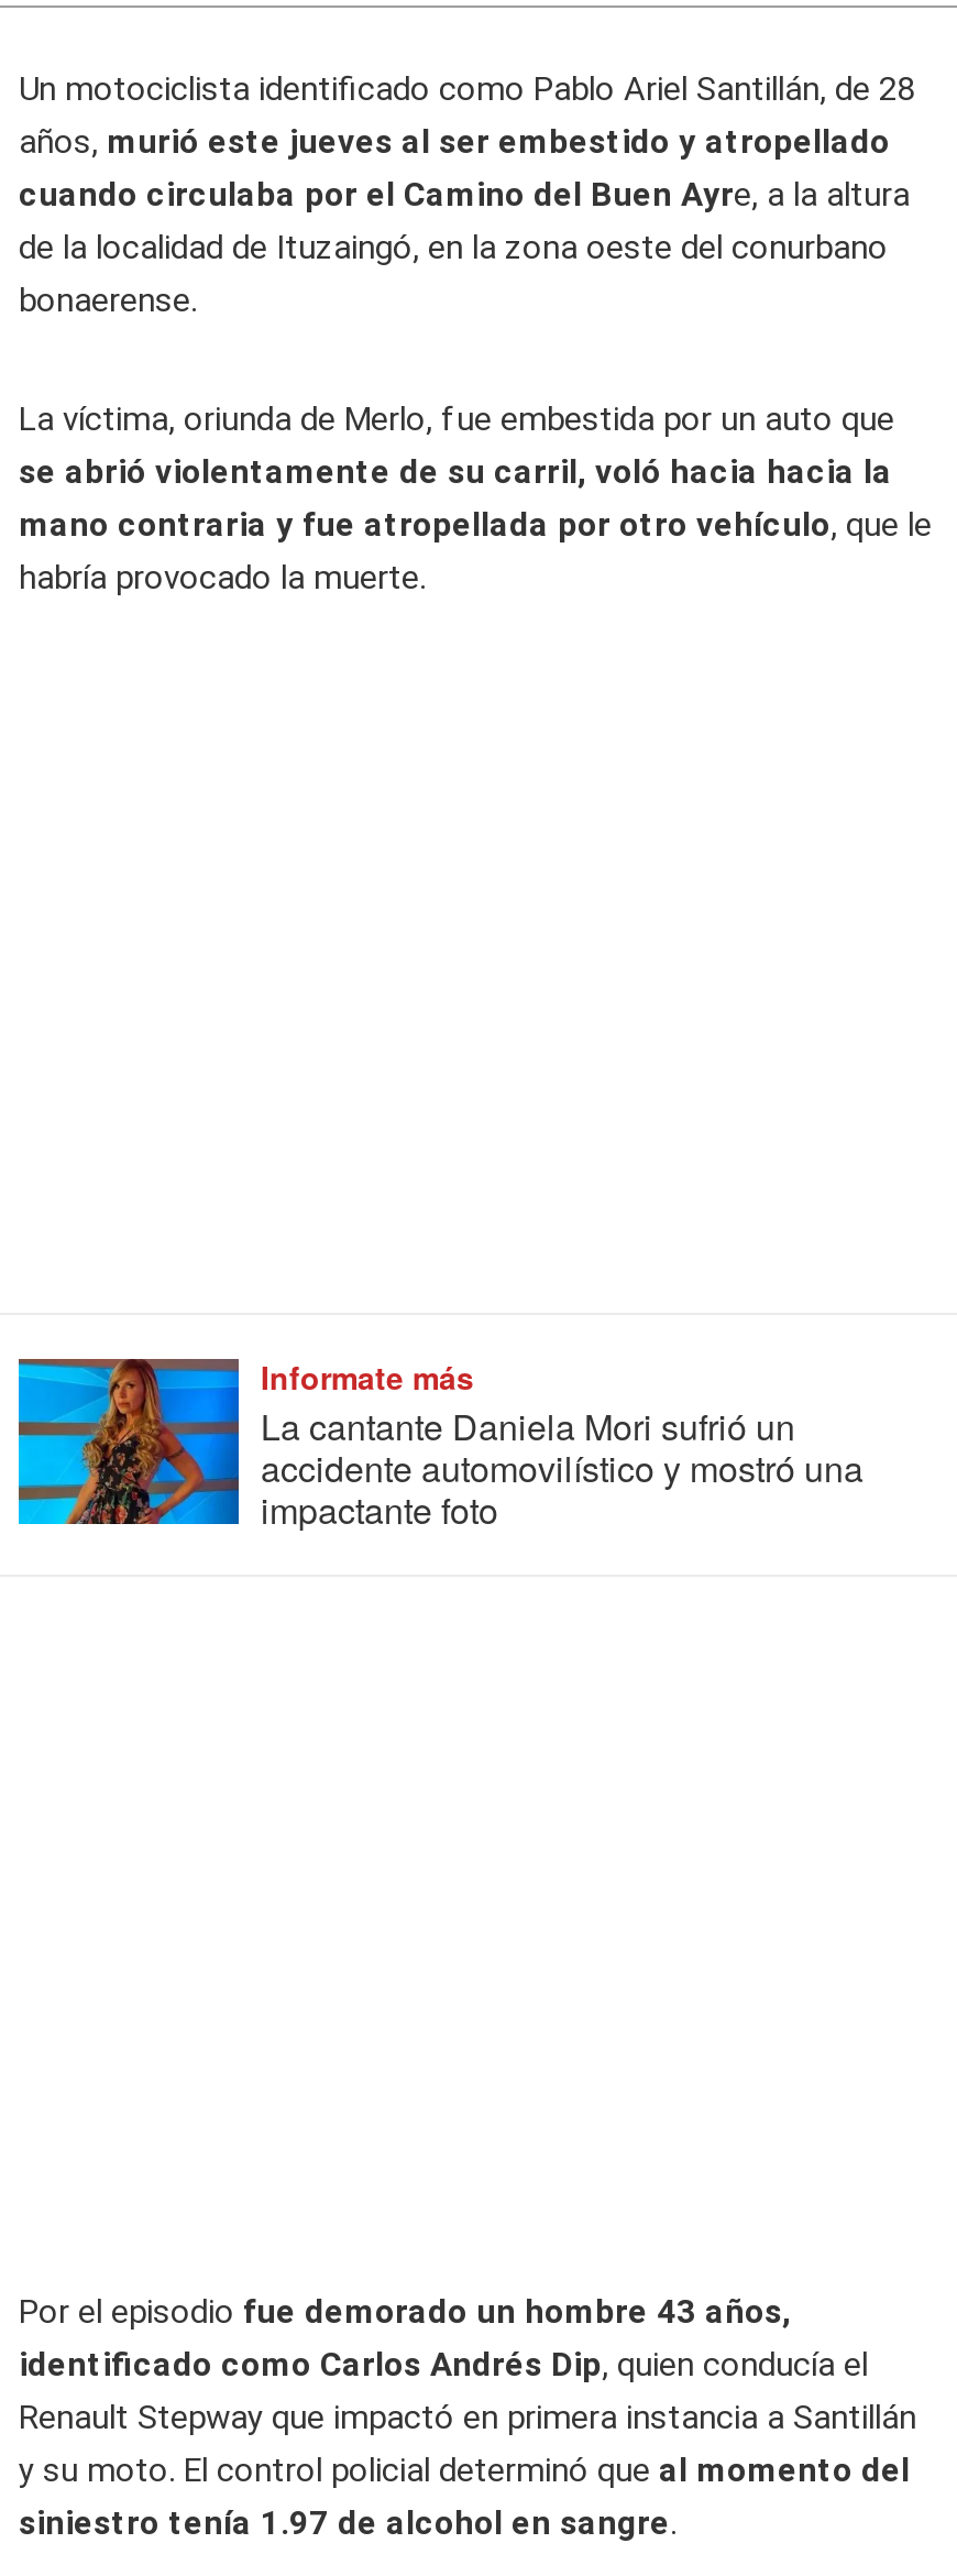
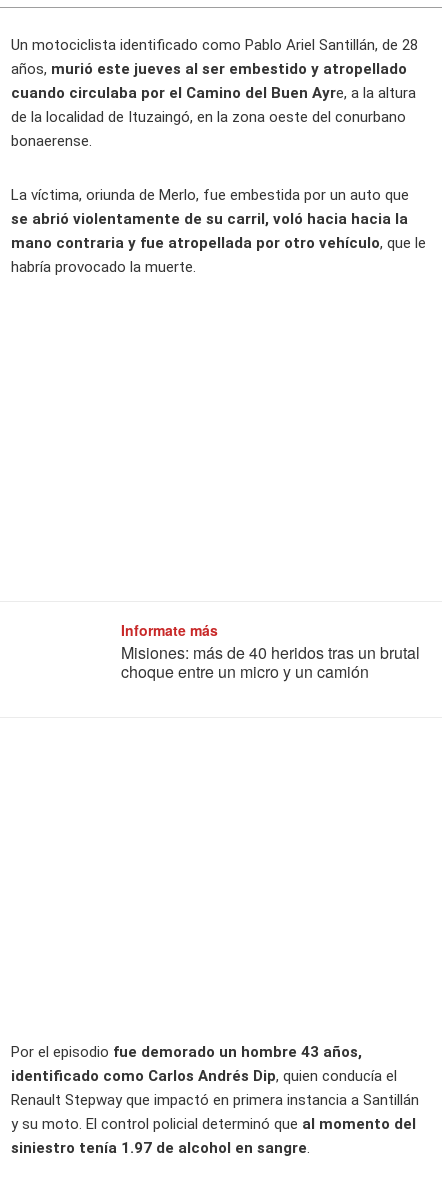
[16,1357,241,1526] [image] -> none
[261,1401,864,1535] La cantante Daniela Mori sufrió un | accidente automovilístico y mostró una | impactante foto -> [121,641,420,683] Misiones: más de 40 heridos tras un brutal | choque entre un micro y un camión

